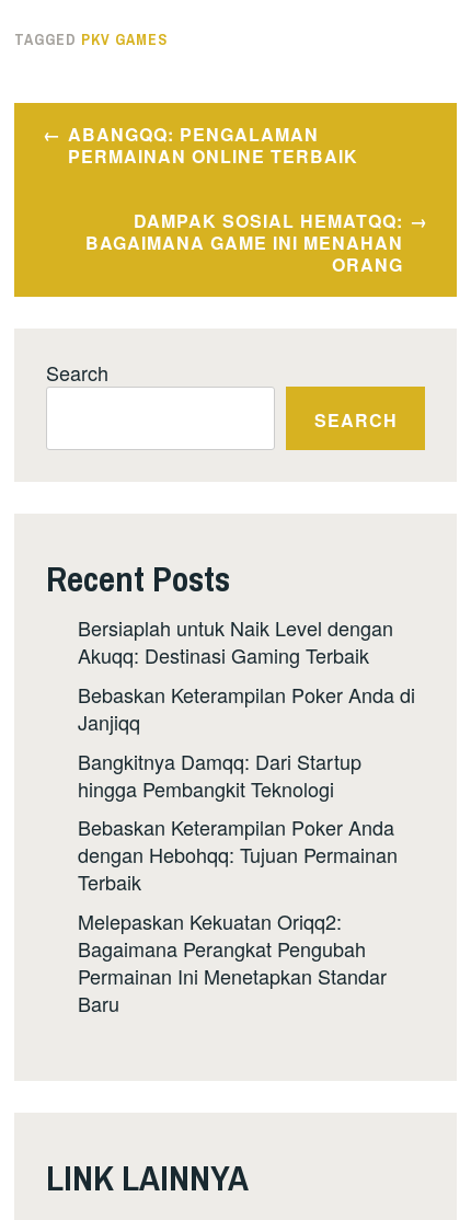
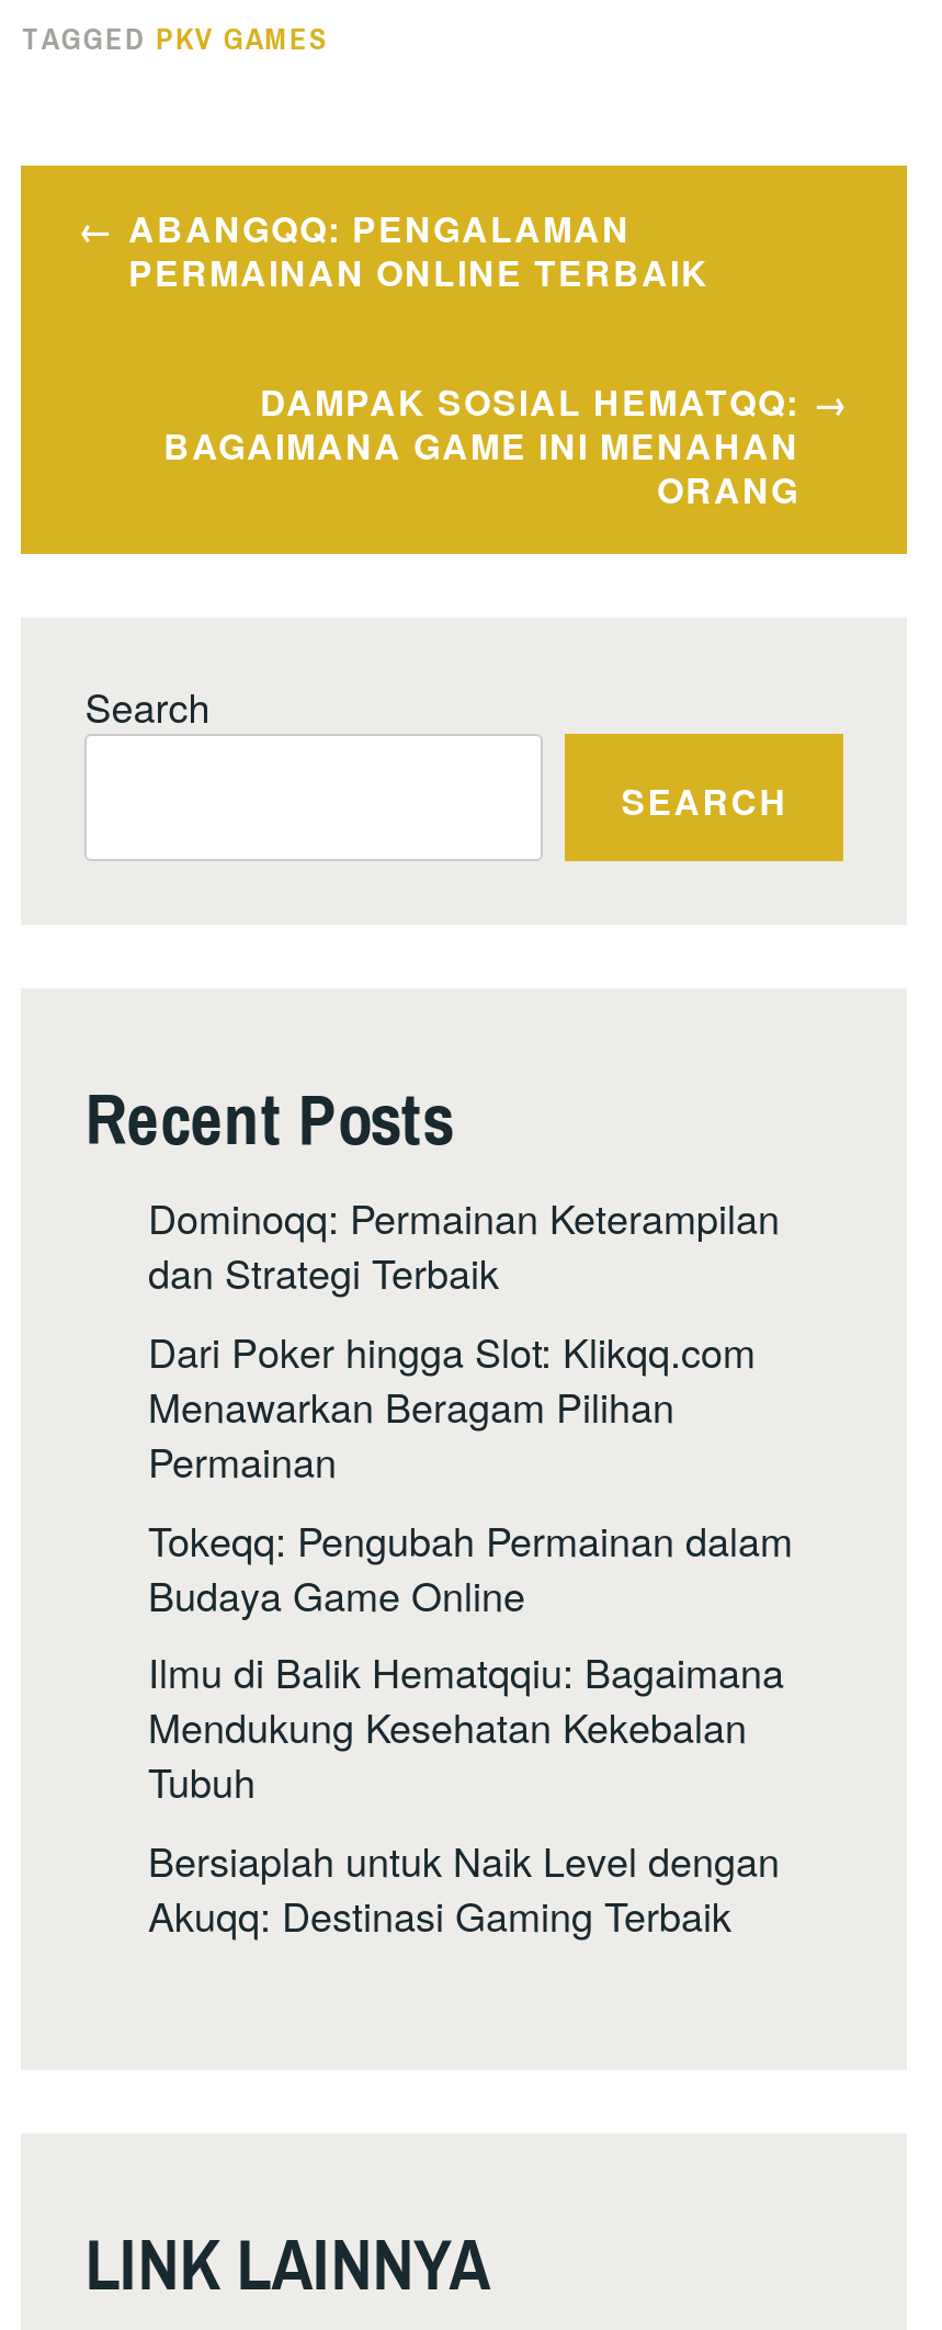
none -> [148,1188,793,1810] Dominoqq: Permainan Keterampilan | dan Strategi Terbaik | Dari Poker hingga Slot: Klikqq.com | Menawarkan Beragam Pilihan | Permainan | Tokeqq: Pengubah Permainan dalam | Budaya Game Online | Ilmu di Balik Hematqqiu: Bagaimana | Mendukung Kesehatan Kekebalan | Tubuh
moved [78,613,393,669] -> [148,1831,780,1943]: Bersiaplah untuk Naik Level dengan | Akuqq: Destinasi Gaming Terbaik
[78,680,415,1018] Bebaskan Keterampilan Poker Anda di | Janjiqq | Bangkitnya Damqq: Dari Startup | hingga Pembangkit Teknologi | Bebaskan Keterampilan Poker Anda | dengan Hebohqq: Tujuan Permainan | Terbaik | Melepaskan Kekuatan Oriqq2: | Bagaimana Perangkat Pengubah | Permainan Ini Menetapkan Standar | Baru -> none

